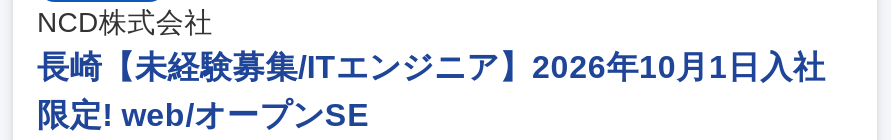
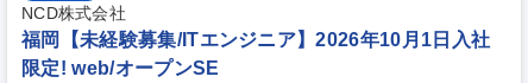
[37,50,826,84] 長崎【未経験募集/ITエンジニア】2026年10月1日入社 -> [21,30,490,50] 福岡【未経験募集/ITエンジニア】2026年10月1日入社

